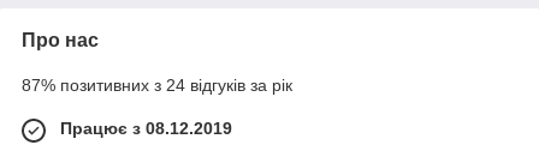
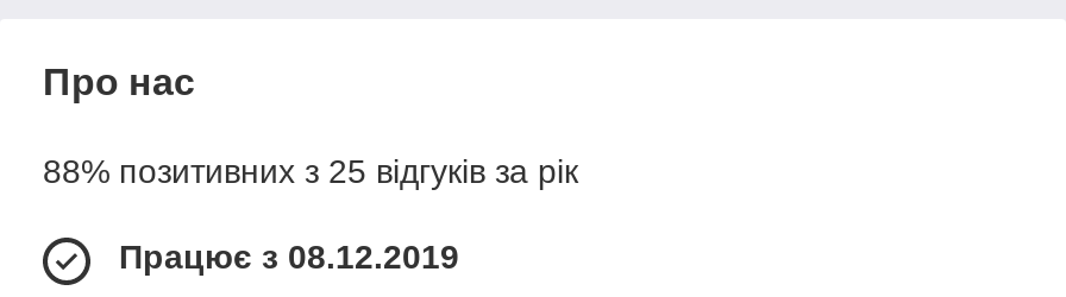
[22,76,292,95] 87% позитивних з 24 відгуків за рік -> [43,153,578,191] 88% позитивних з 25 відгуків за рік

